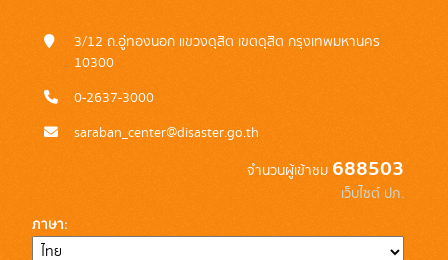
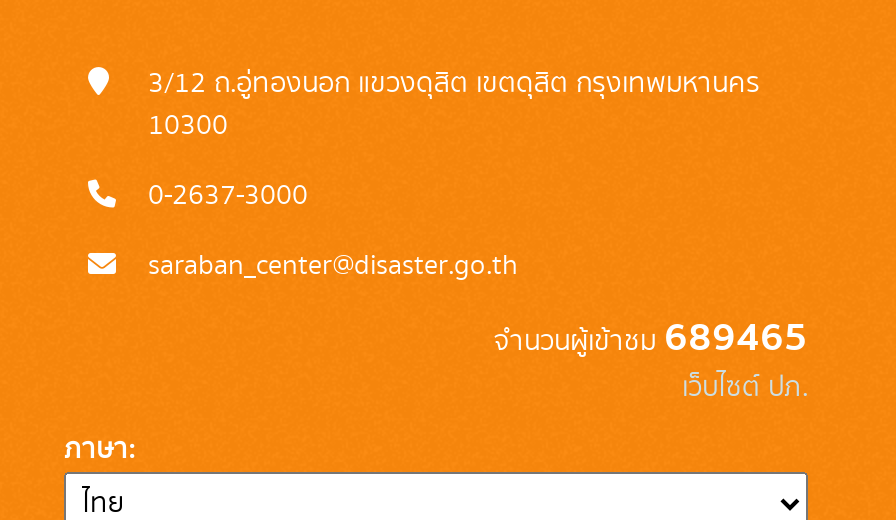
[247,153,404,185] จำนวนผู้เข้าชม688503 -> [494,306,808,370] จำนวนผู้เข้าชม689465

